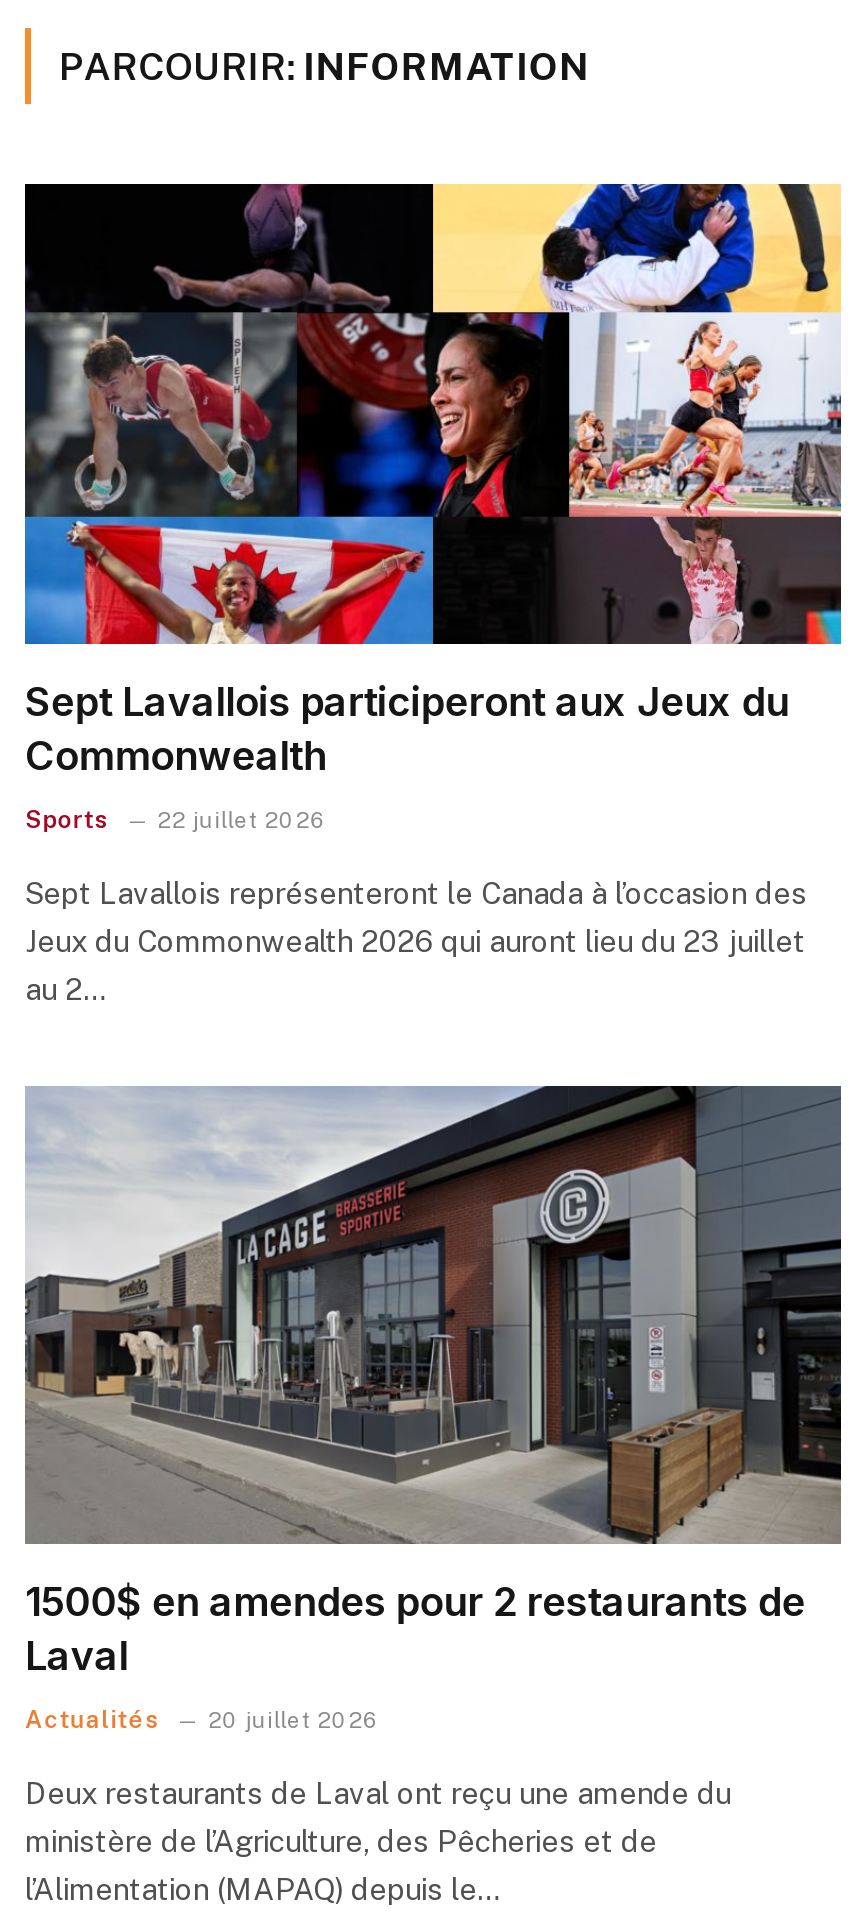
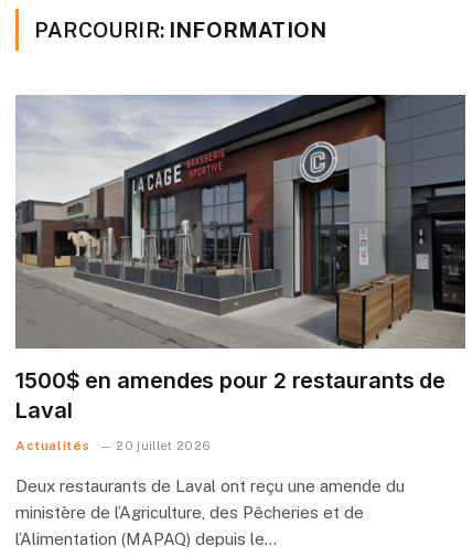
[23,182,843,1005] [image] | Sept Lavallois participeront aux Jeux du | Commonwealth | Sports | 22 juillet 2026 | Sept Lavallois représenteront le Canada à l’occasion des | Jeux du Commonwealth 2026 qui auront lieu du 23 juillet | au 2… -> none

